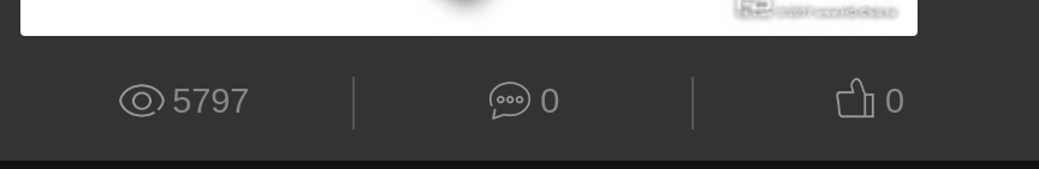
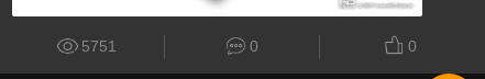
[172,82,249,120] 5797 -> [82,37,117,55] 5751

